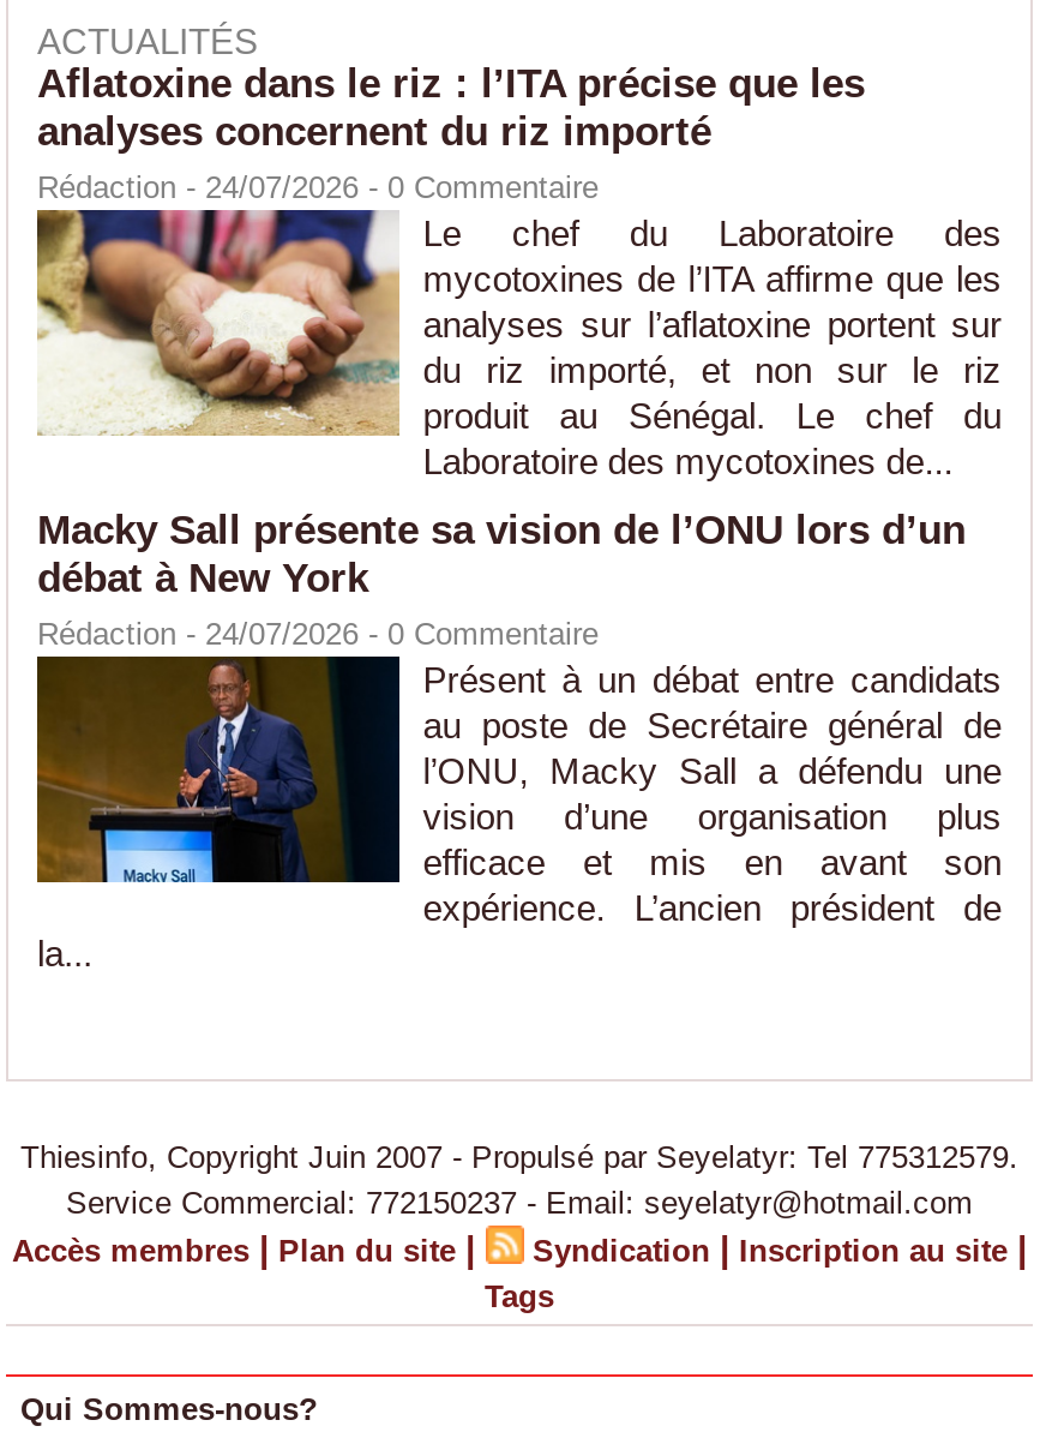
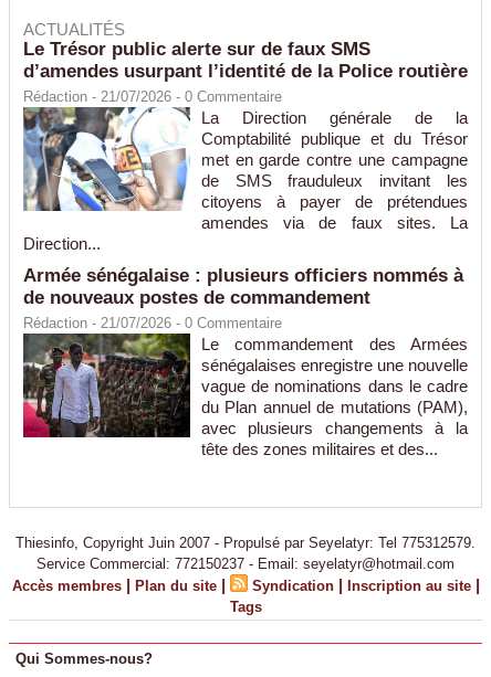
[35,62,1002,483] [image] | Aflatoxine dans le riz : l’ITA précise que les | analyses concernent du riz importé | Rédaction - 24/07/2026 - 0 Commentaire | Le chef du Laboratoire des | mycotoxines de l’ITA affirme que les | analyses sur l’aflatoxine portent sur | du riz importé, et non sur le riz | produit au Sénégal. Le chef du | Laboratoire des mycotoxines de... -> [22,39,468,253] [image] | Le Trésor public alerte sur de faux SMS | d’amendes usurpant l’identité de la Police routière | Rédaction - 21/07/2026 - 0 Commentaire | La Direction générale de la | Comptabilité publique et du Trésor | met en garde contre une campagne | de SMS frauduleux invitant les | citoyens à payer de prétendues | amendes via de faux sites. La | Direction...
[35,509,1002,975] [image] | Macky Sall présente sa vision de l’ONU lors d’un | débat à New York | Rédaction - 24/07/2026 - 0 Commentaire | Présent à un débat entre candidats | au poste de Secrétaire général de | l’ONU, Macky Sall a défendu une | vision d’une organisation plus | efficace et mis en avant son | expérience. L’ancien président de | la... -> [22,266,468,459] [image] | Armée sénégalaise : plusieurs officiers nommés à | de nouveaux postes de commandement | Rédaction - 21/07/2026 - 0 Commentaire | Le commandement des Armées | sénégalaises enregistre une nouvelle | vague de nominations dans le cadre | du Plan annuel de mutations (PAM), | avec plusieurs changements à la | tête des zones militaires et des...

